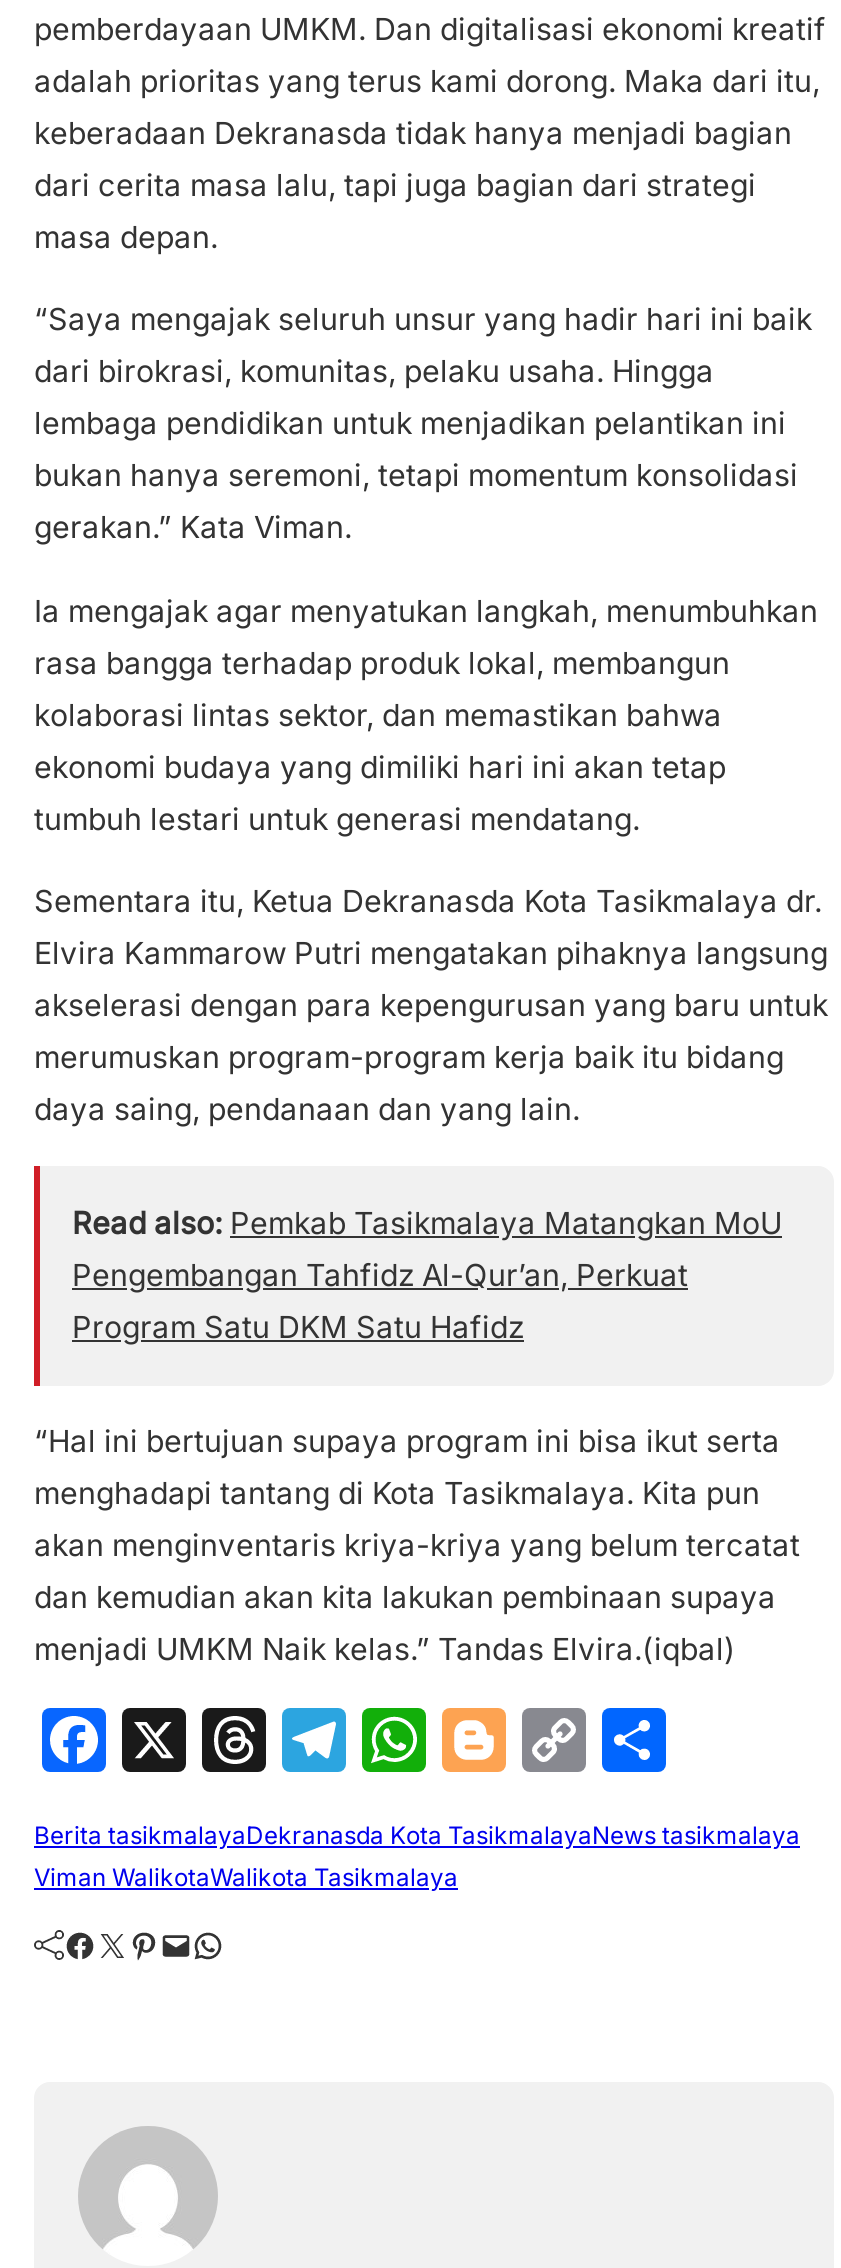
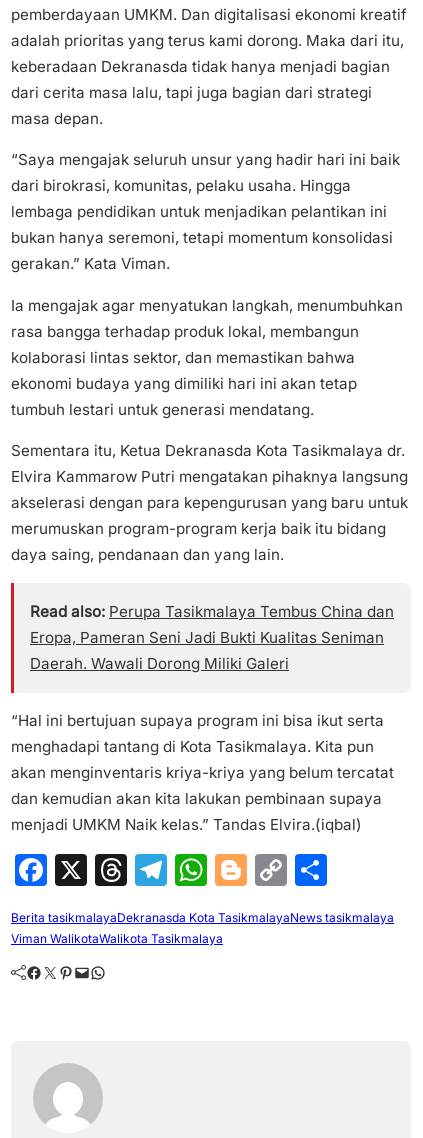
[72,1204,782,1346] Read also: Pemkab Tasikmalaya Matangkan MoU | Pengembangan Tahfidz Al-Qur’an, Perkuat | Program Satu DKM Satu Hafidz -> [30,602,394,673] Read also: Perupa Tasikmalaya Tembus China dan | Eropa, Pameran Seni Jadi Bukti Kualitas Seniman | Daerah. Wawali Dorong Miliki Galeri

